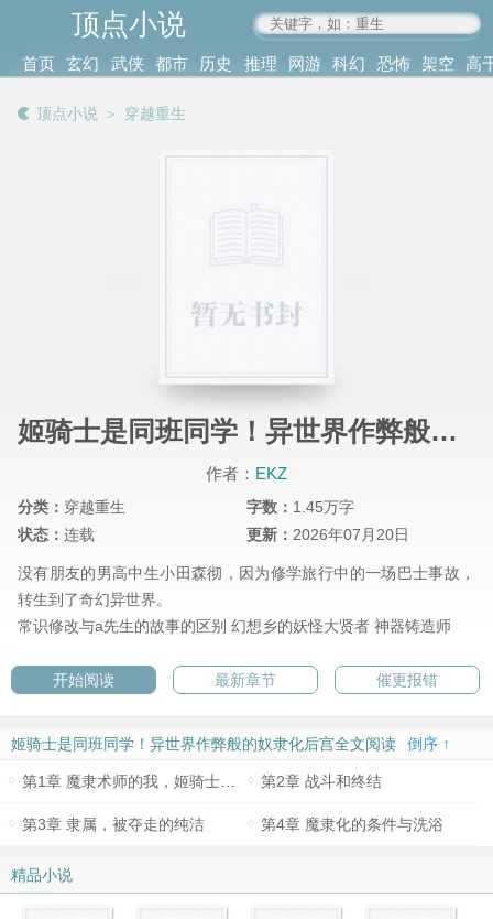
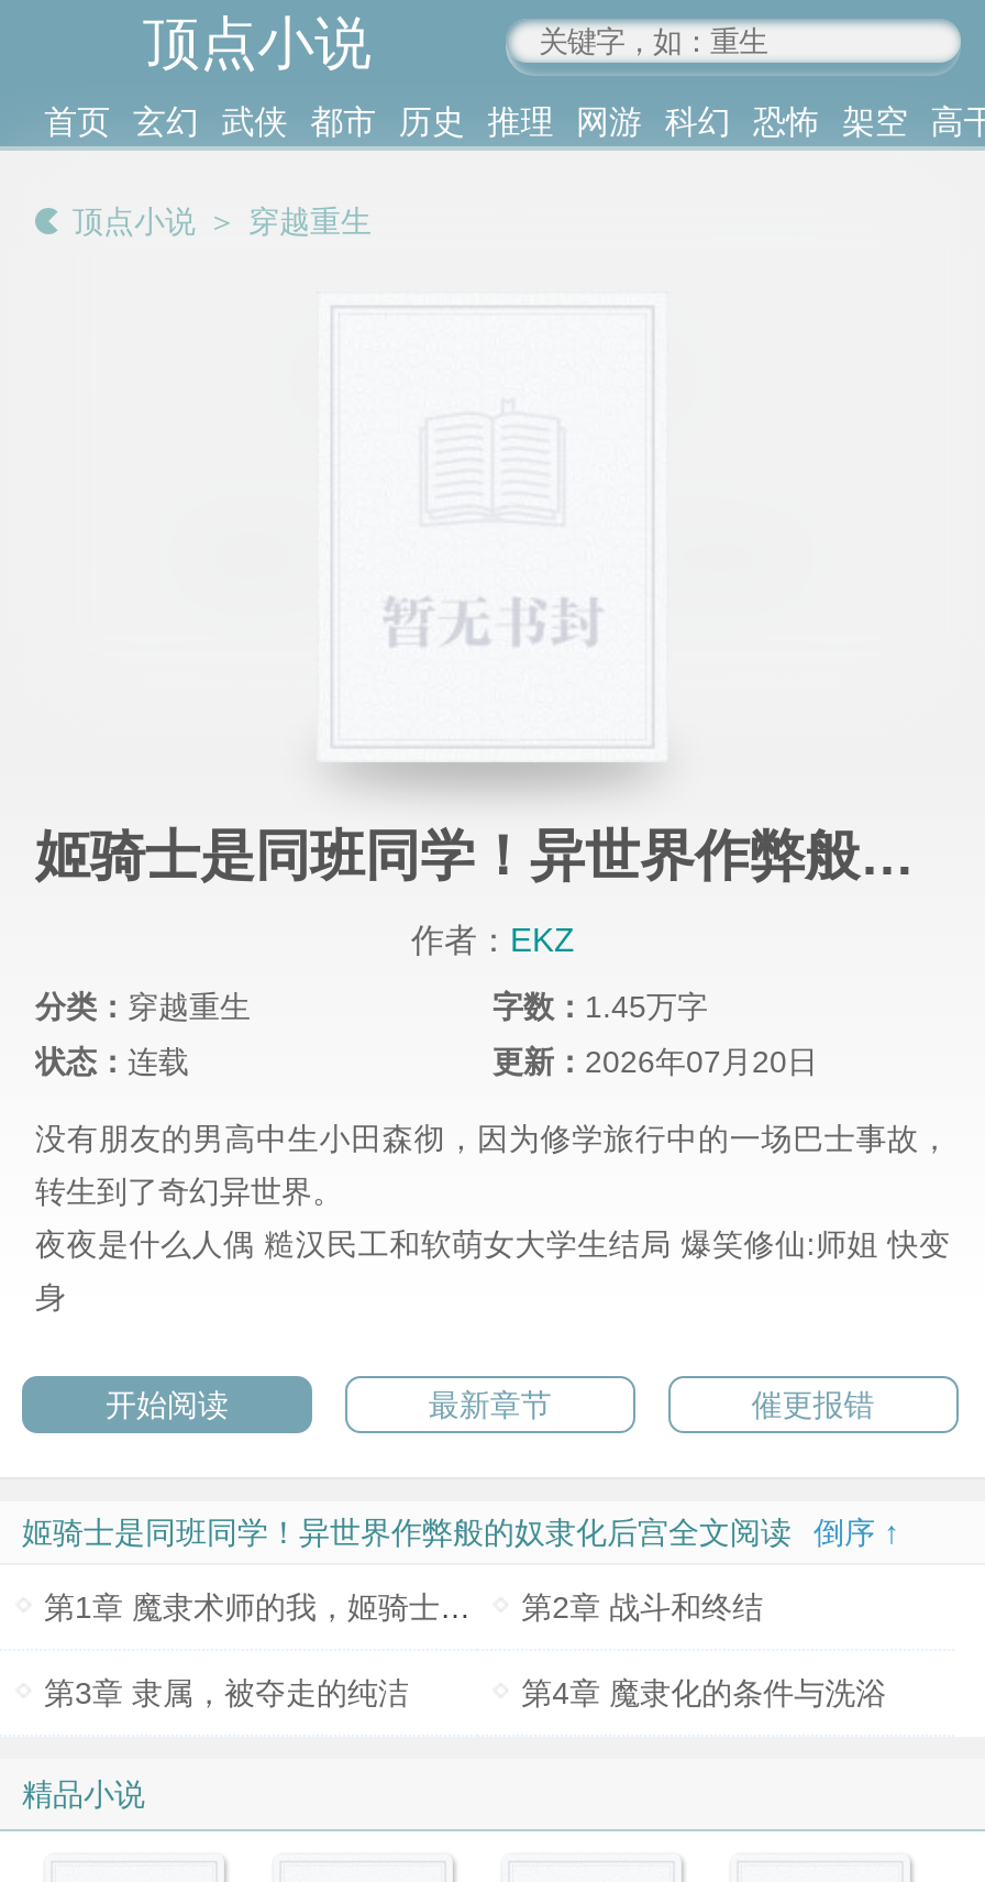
[18,618,451,635] 常识修改与a先生的故事的区别 幻想乡的妖怪大贤者 神器铸造师 -> [35,1228,950,1316] 夜夜是什么人偶 糙汉民工和软萌女大学生结局 爆笑修仙:师姐 快变 | 身

